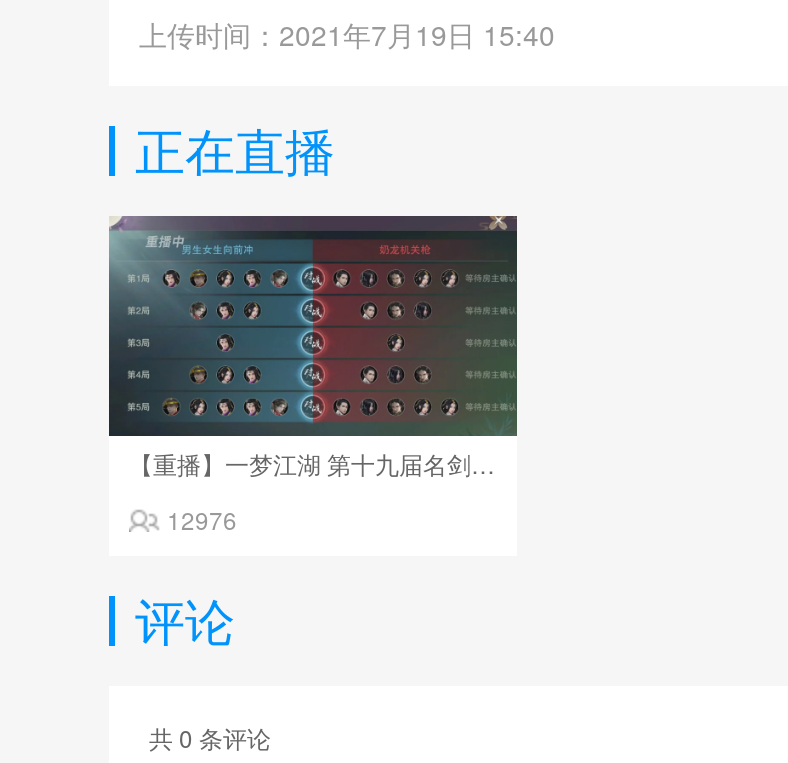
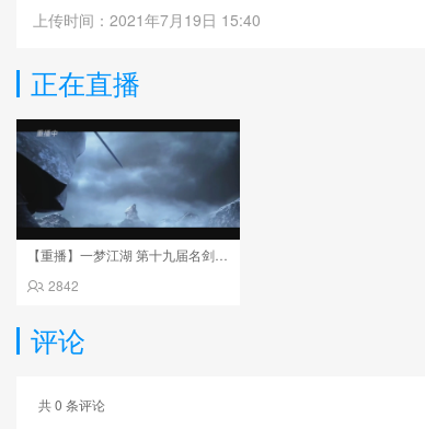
[107,214,517,536] [image] | 12976 -> [15,118,240,294] [image] | 2842

